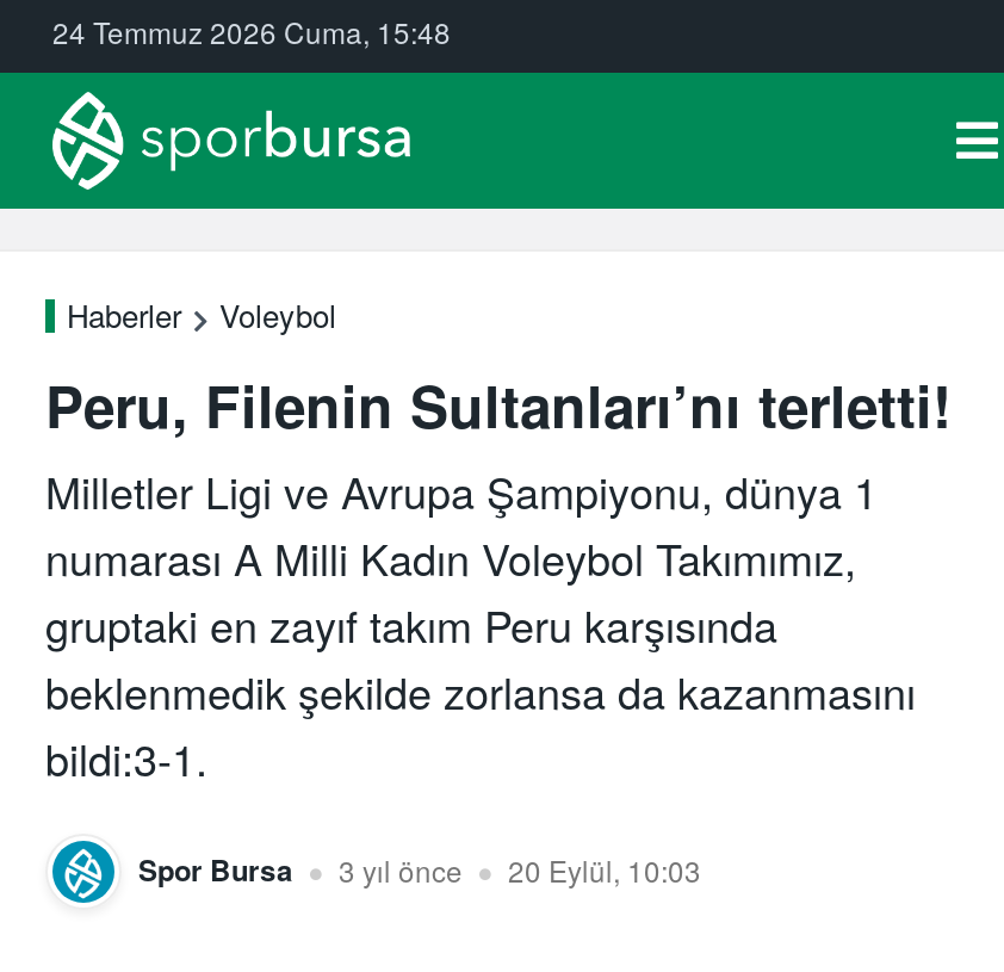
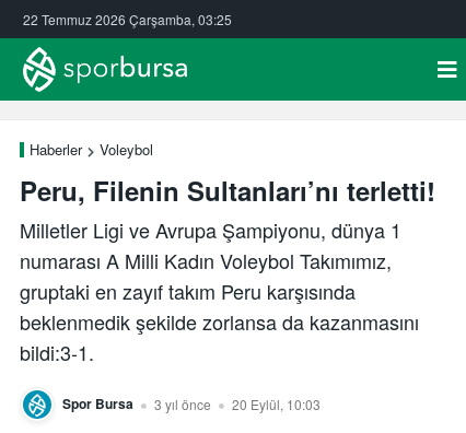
[52,11,451,51] 24 Temmuz 2026 Cuma, 15:48 -> [23,10,232,28] 22 Temmuz 2026 Çarşamba, 03:25

